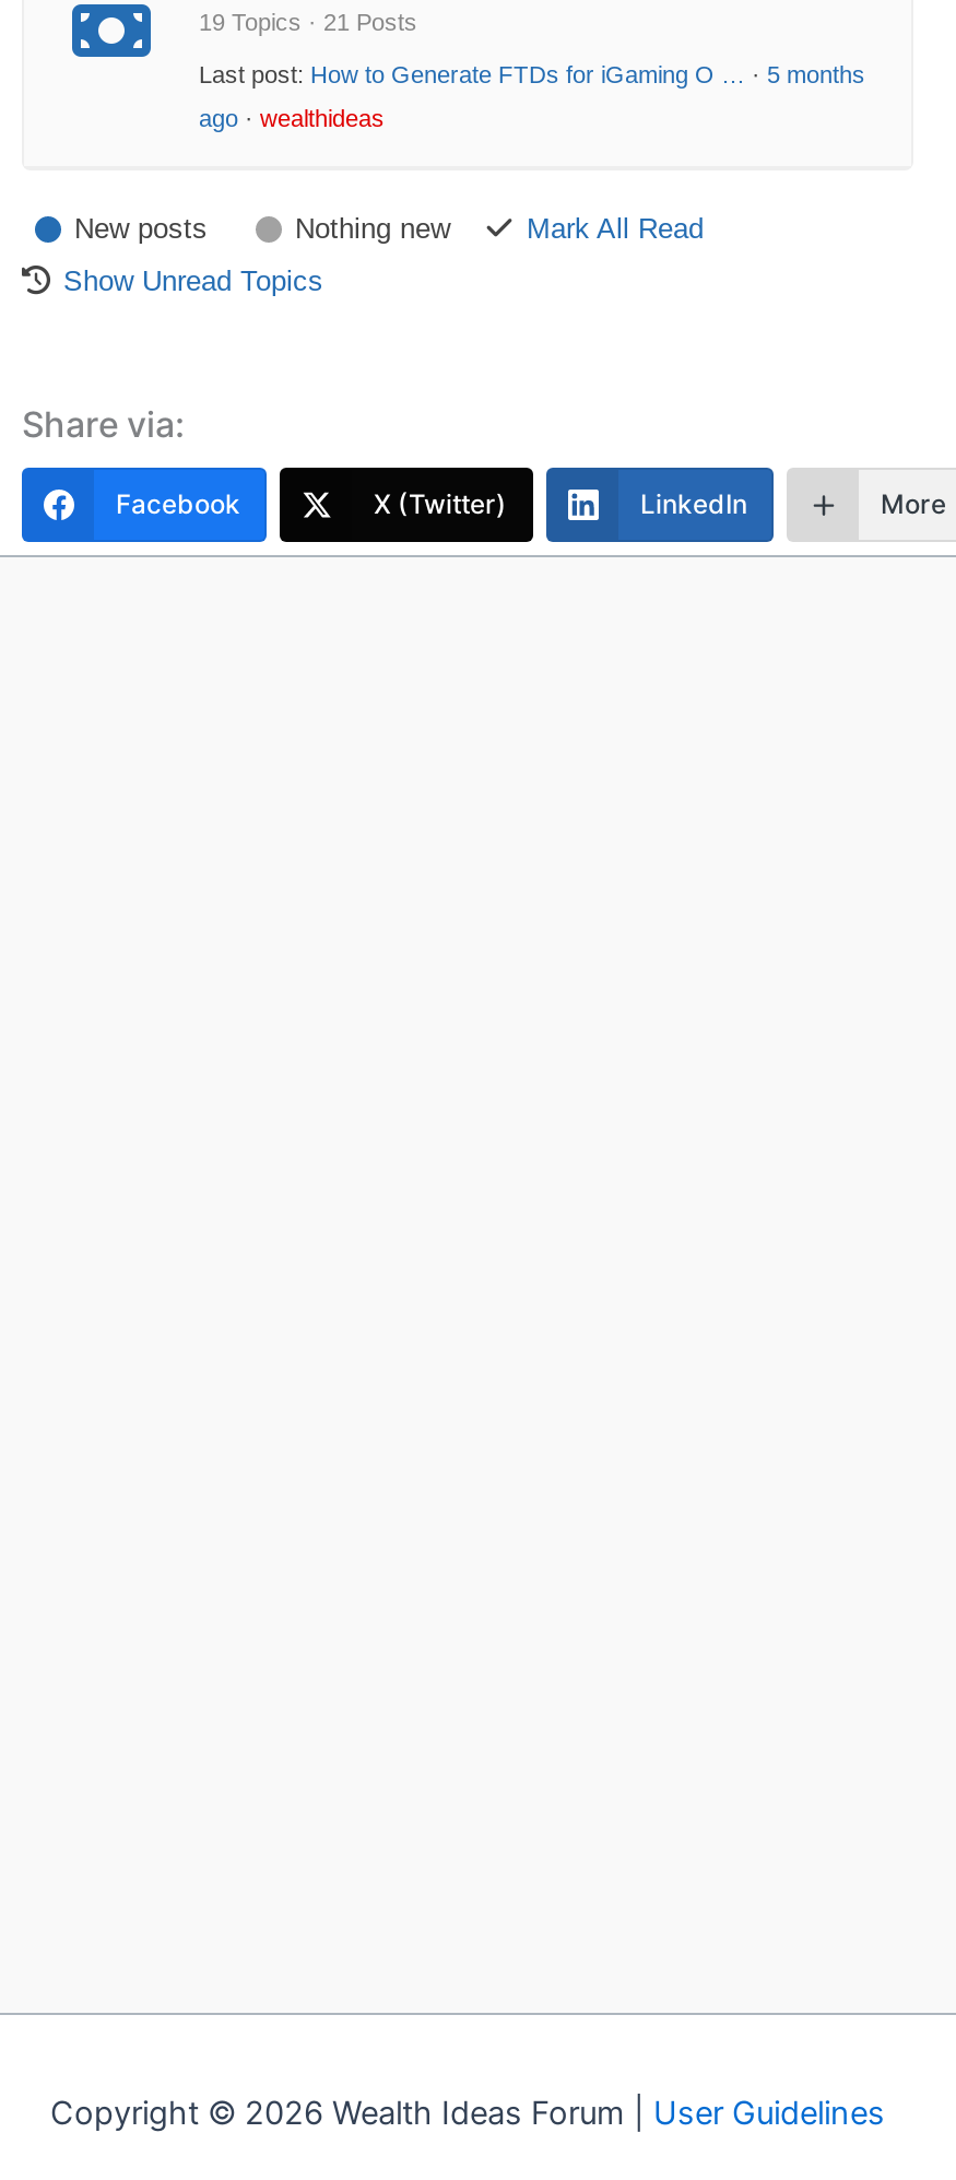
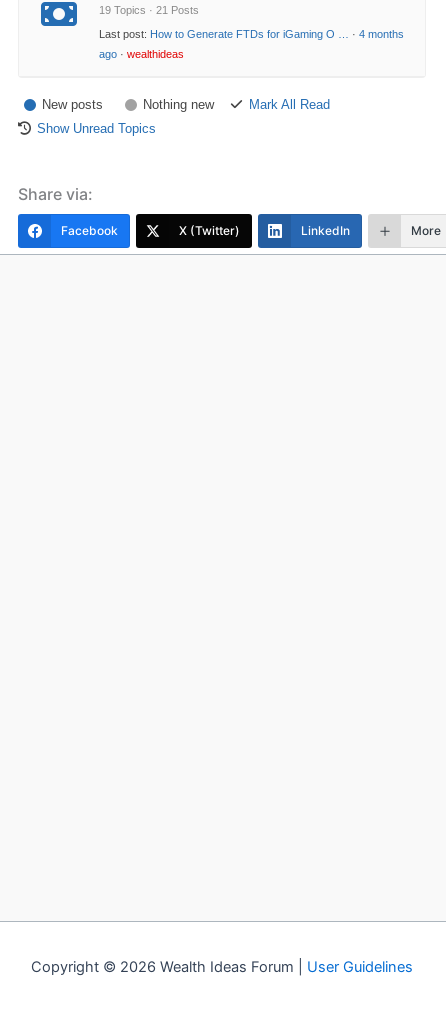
[199,61,865,87] Last post: How to Generate FTDs for iGaming O … · 5 months -> [99,28,404,40] Last post: How to Generate FTDs for iGaming O … · 4 months

